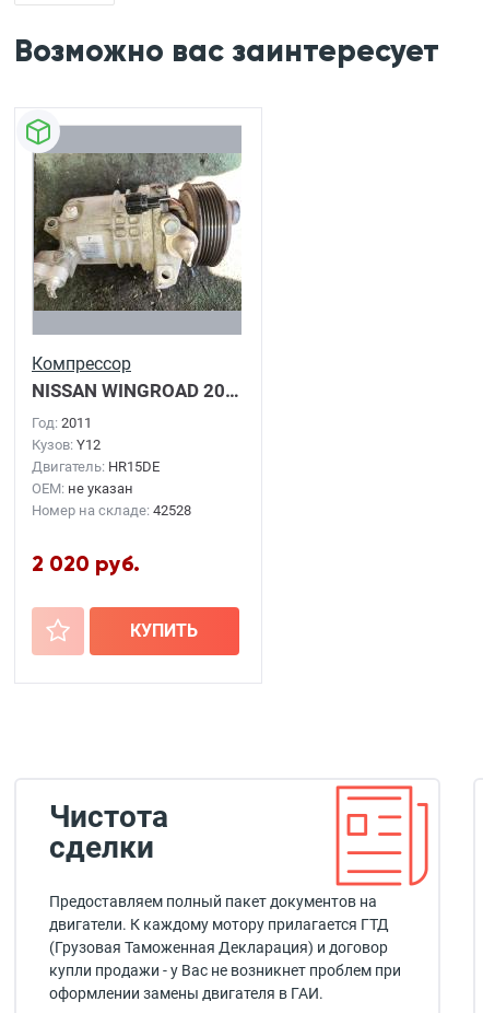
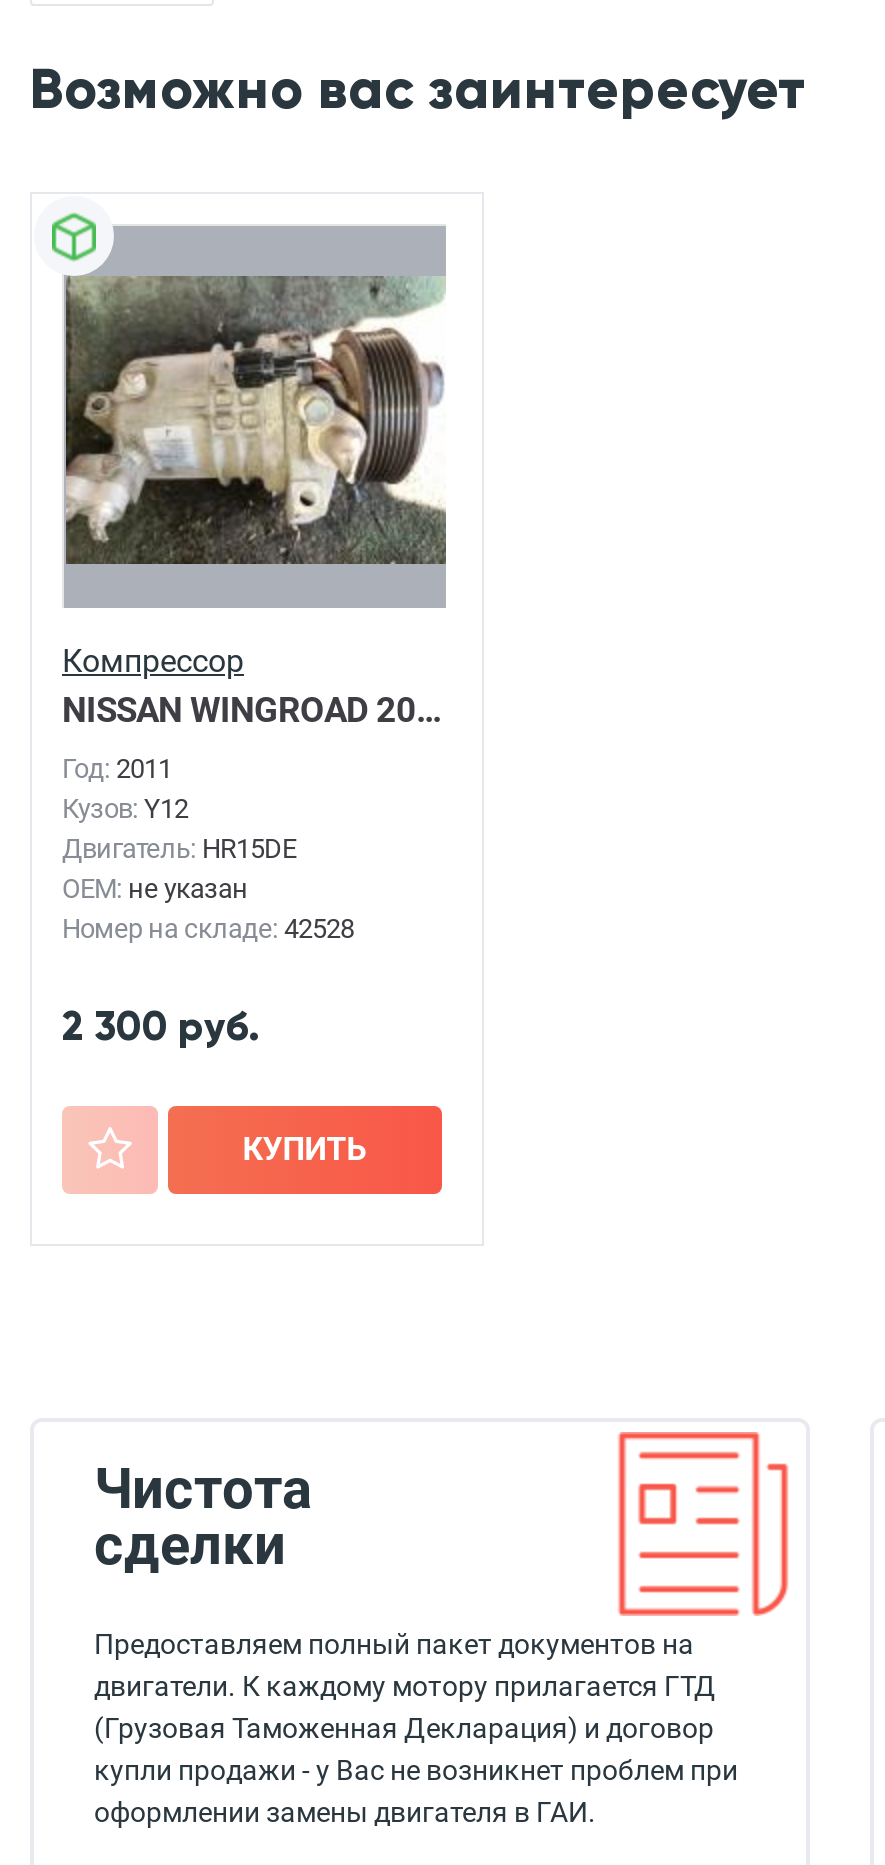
[32,550,140,577] 2 020 руб. -> [62,1002,260,1050] 2 300 руб.

